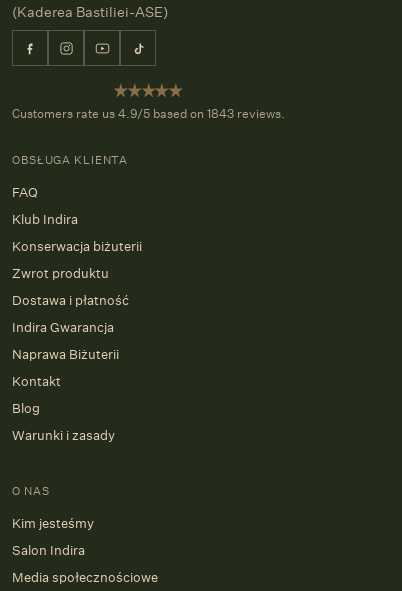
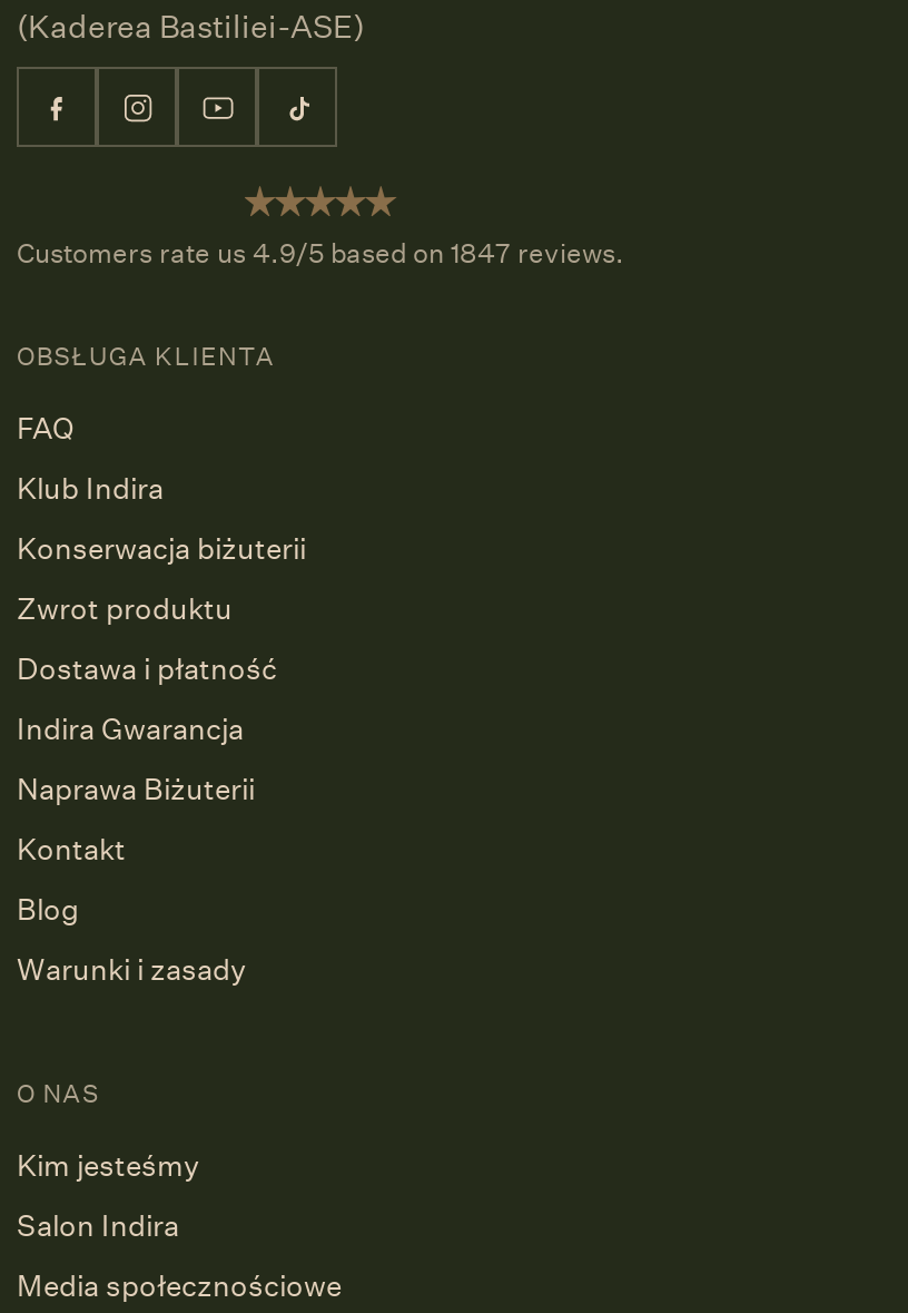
[12,106,285,121] Customers rate us 4.9/5 based on 1843 reviews. -> [17,236,624,270] Customers rate us 4.9/5 based on 1847 reviews.

